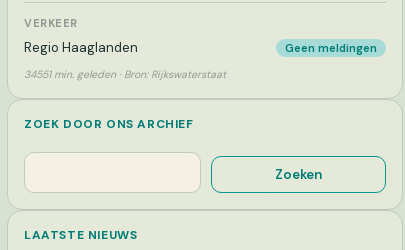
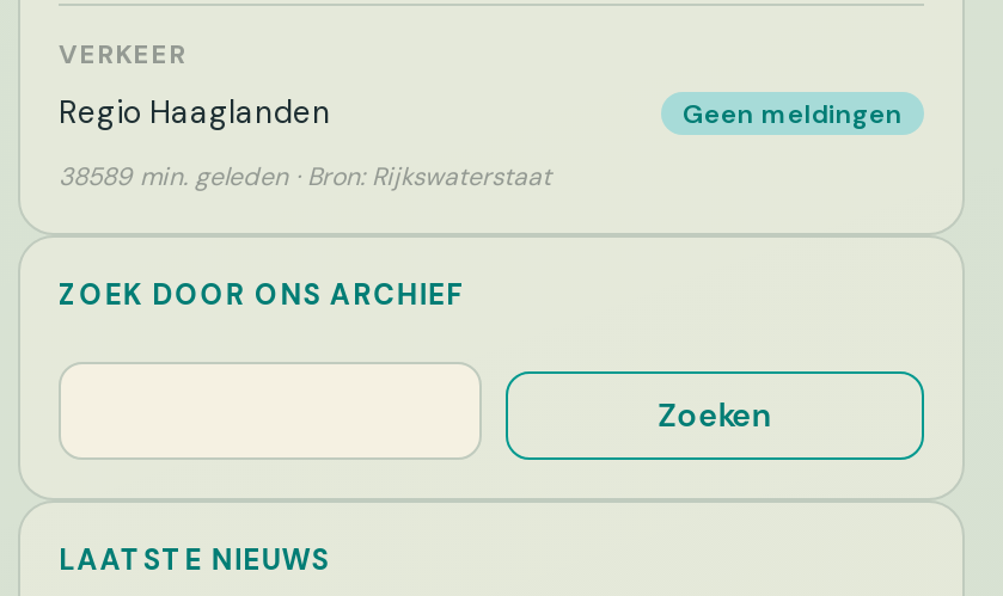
[24,68,226,81] 34551 min. geleden · Bron: Rijkswaterstaat -> [59,161,551,192] 38589 min. geleden · Bron: Rijkswaterstaat

